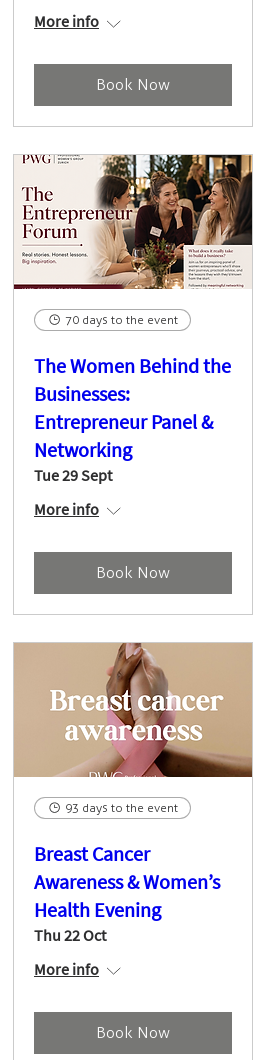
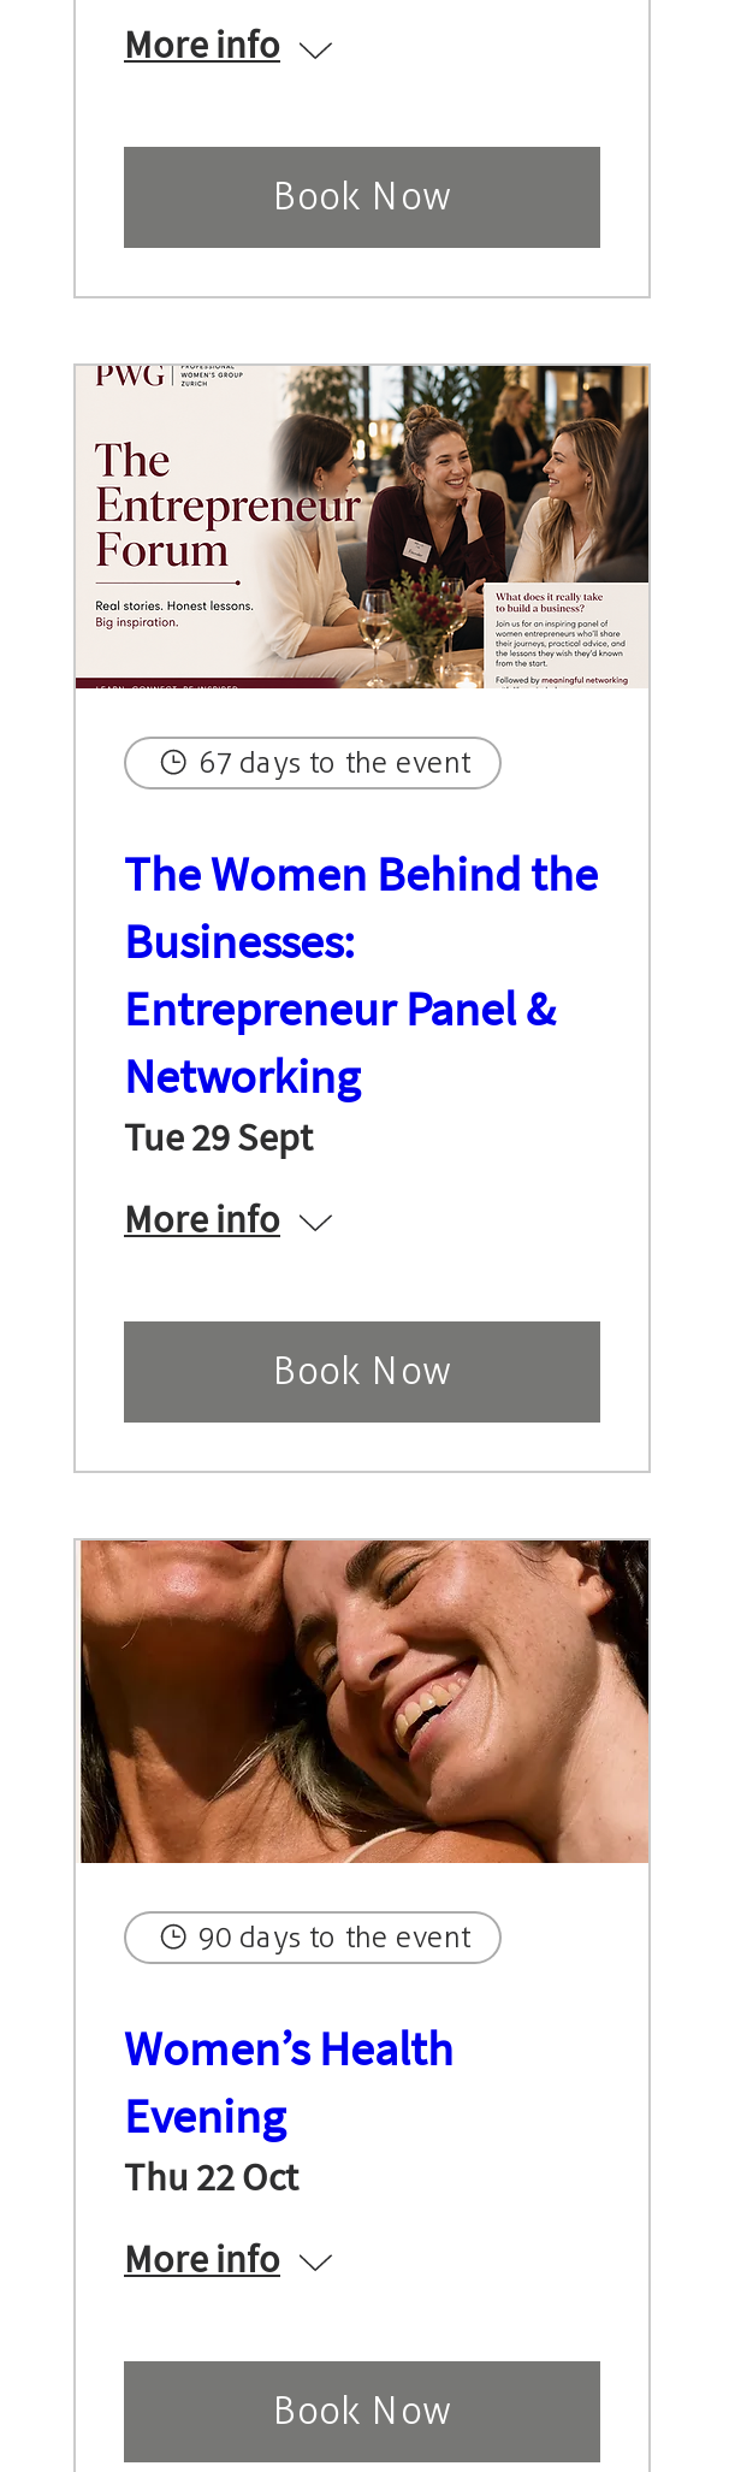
[65,313,178,327] 70 days to the event -> [198,747,470,781] 67 days to the event
[15,642,253,815] [image] | 93 days to the event -> [81,1538,651,1955] [image] | 90 days to the event
[34,841,220,922] Breast Cancer | Awareness & Women’s | Health Evening -> [124,2018,454,2145] Women’s Health | Evening

